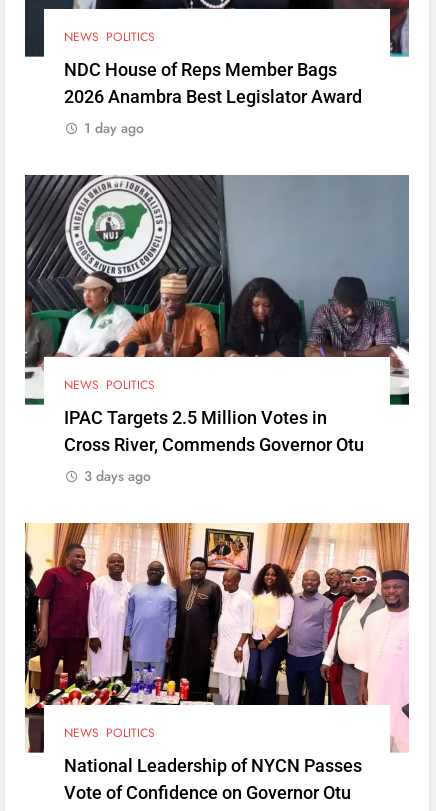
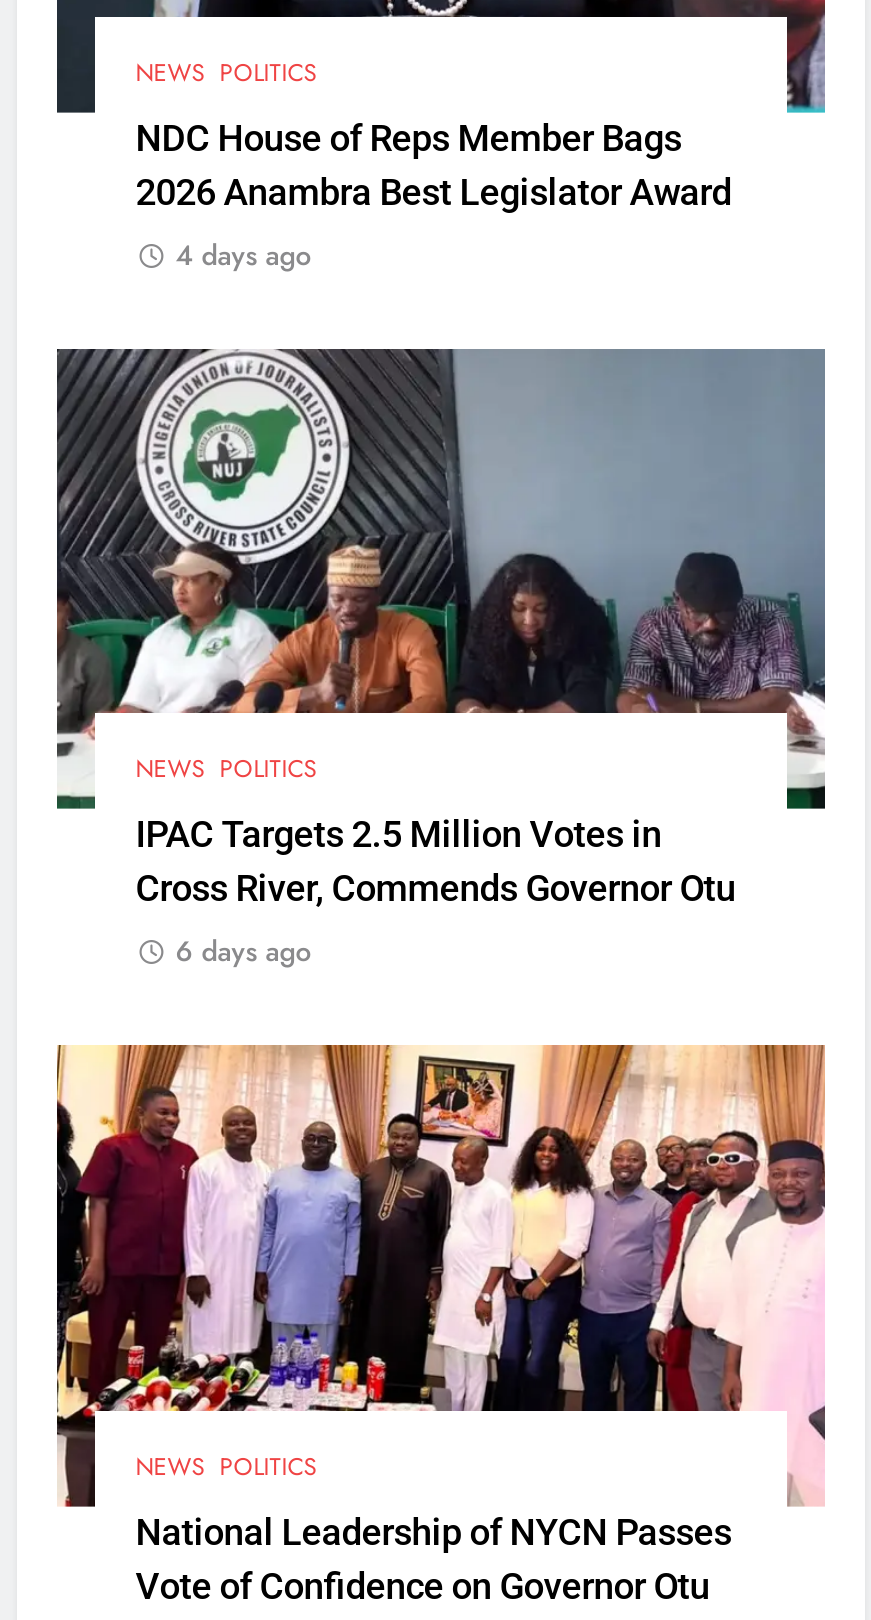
[84,117,144,137] 1 day ago -> [175,235,311,275] 4 days ago
[84,466,151,486] 3 days ago -> [175,932,311,972] 6 days ago

